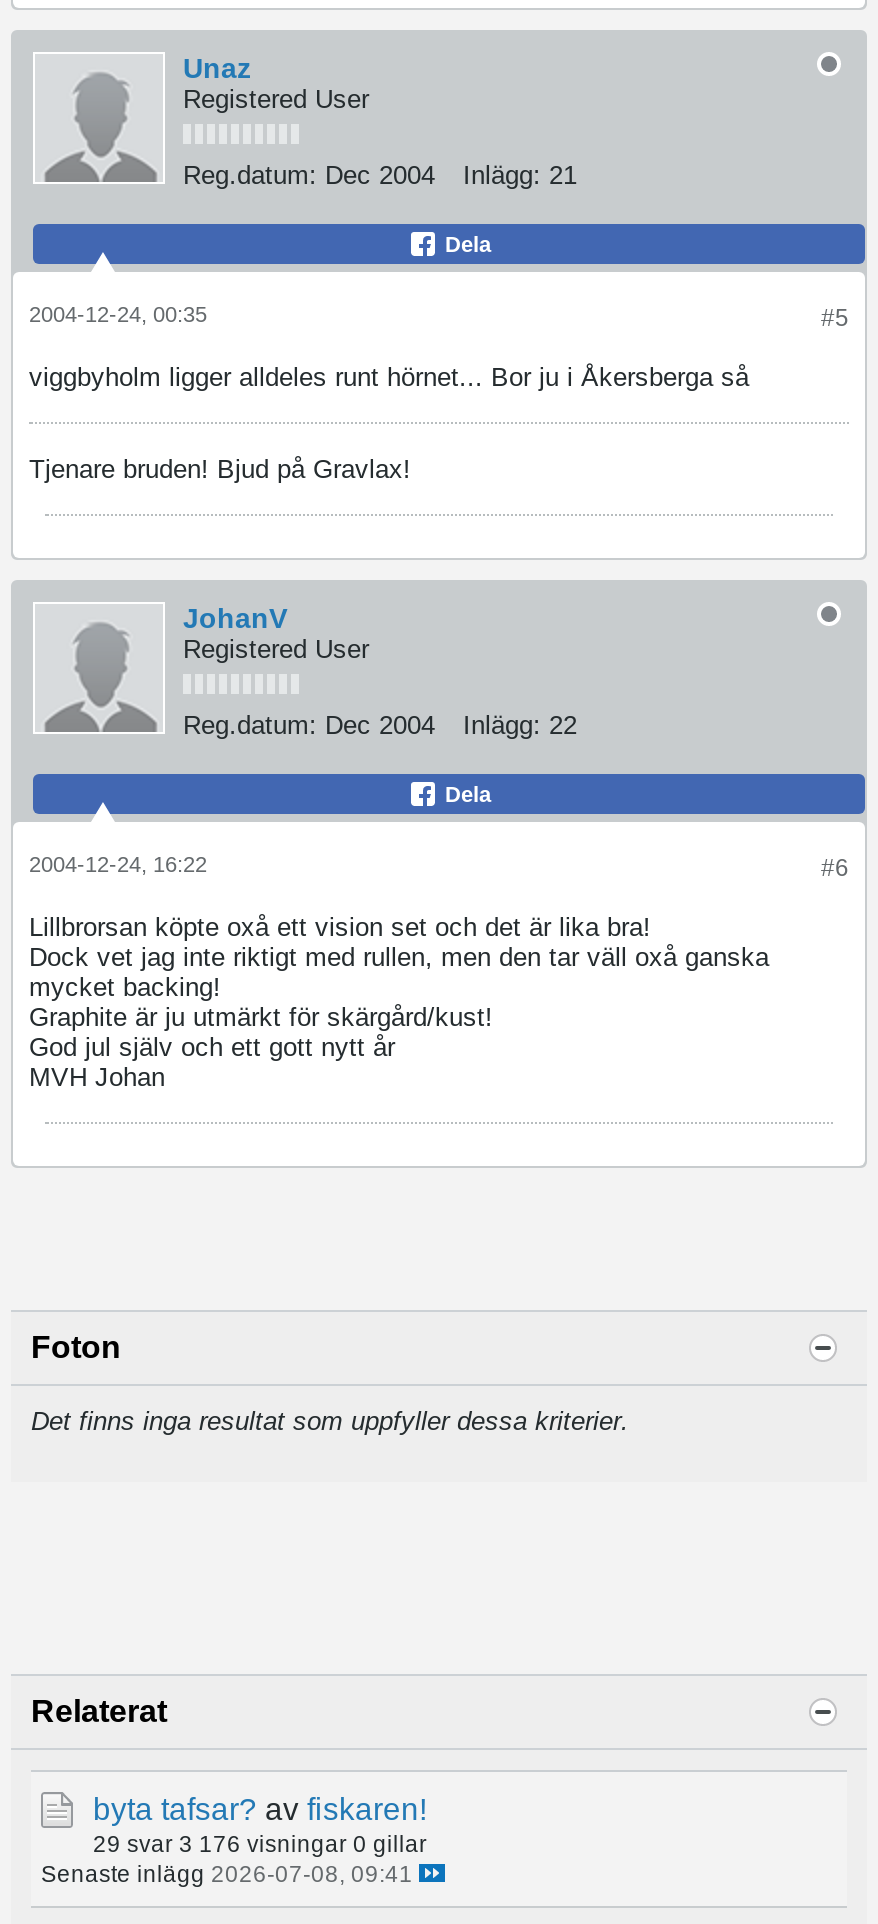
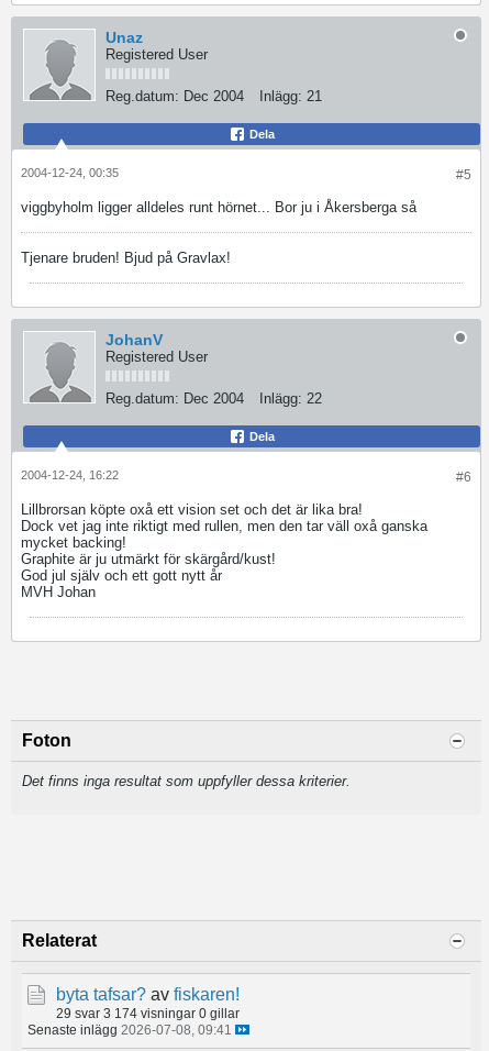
[93,1830,427,1856] 29 svar 3 176 visningar 0 gillar -> [56,1006,240,1020] 29 svar 3 174 visningar 0 gillar

